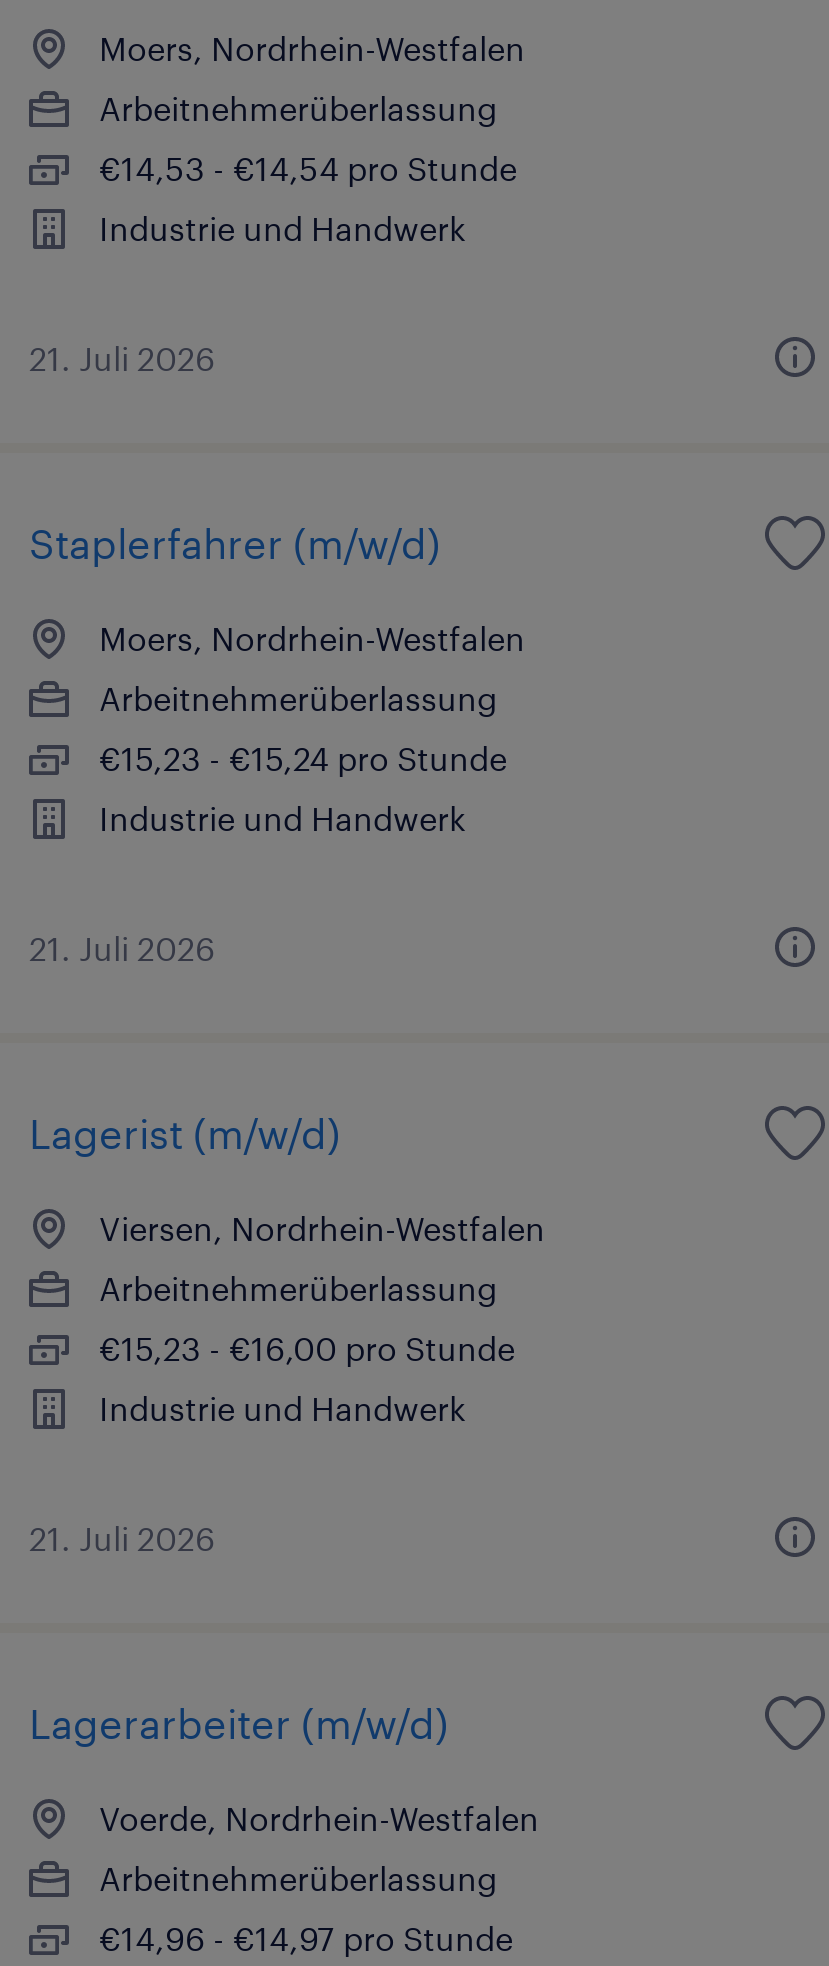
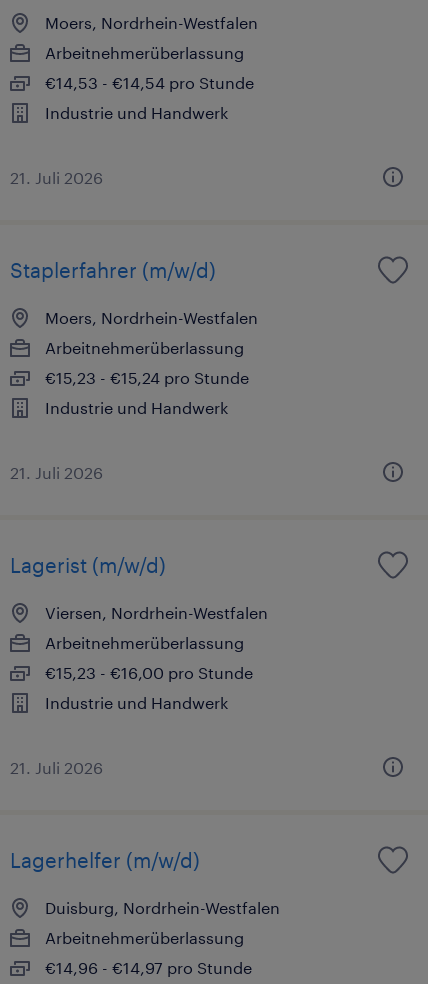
[29,1699,449,1747] Lagerarbeiter (m/w/d) -> [10,848,200,872] Lagerhelfer (m/w/d)
[99,1799,539,1837] Voerde, Nordrhein-Westfalen -> [45,898,280,917] Duisburg, Nordrhein-Westfalen

